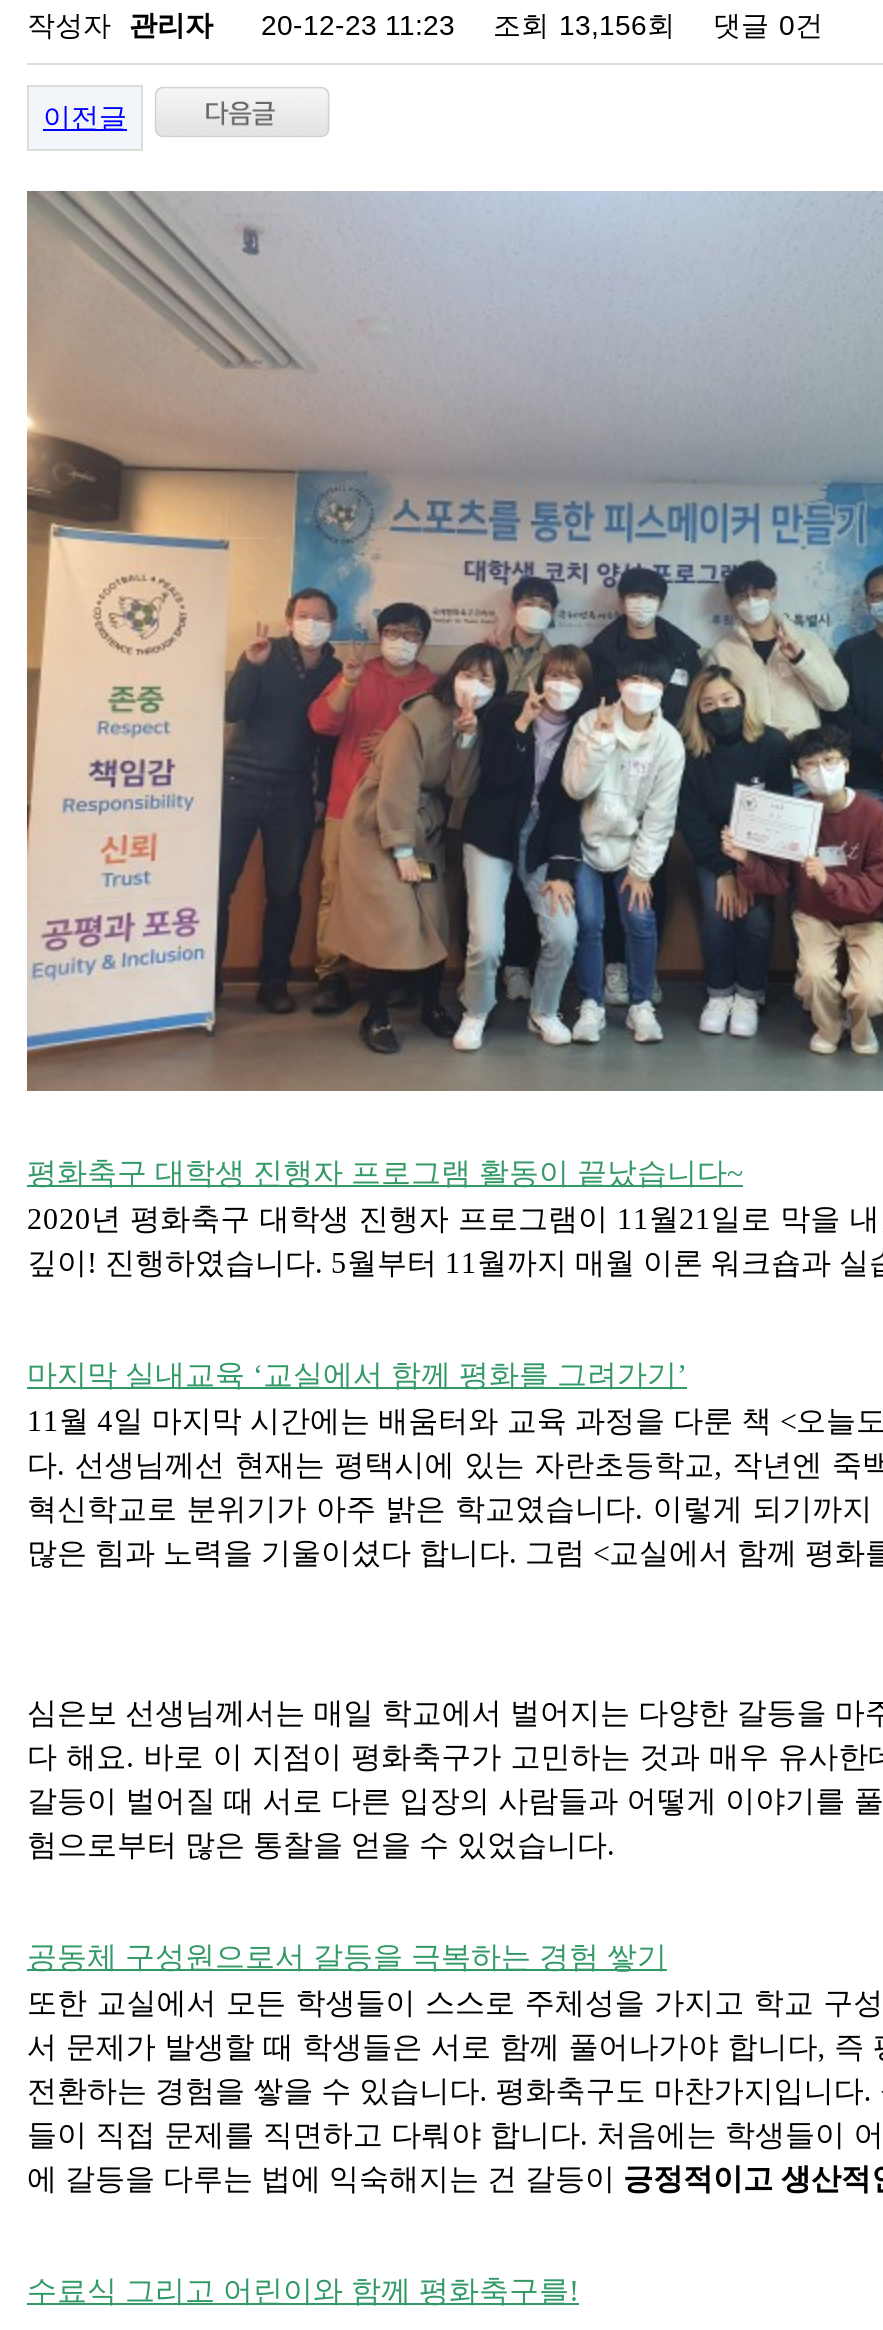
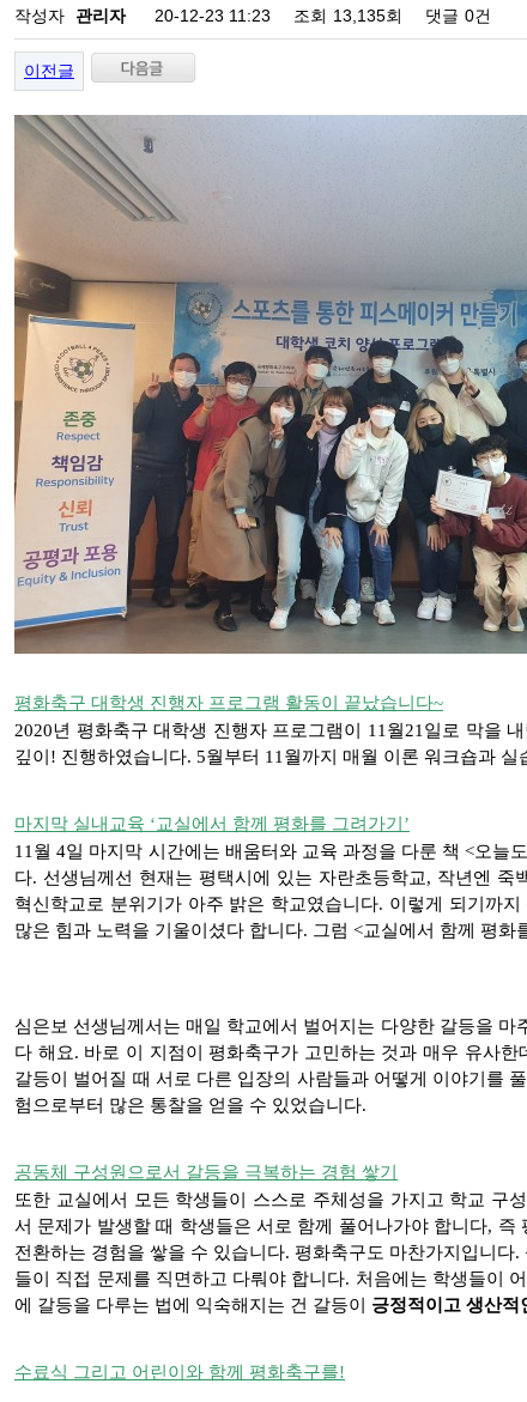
[27,9,823,41] 작성자 관리자 20-12-23 11:23 조회 13,156회 댓글 0건 -> [14,6,491,25] 작성자 관리자 20-12-23 11:23 조회 13,135회 댓글 0건

